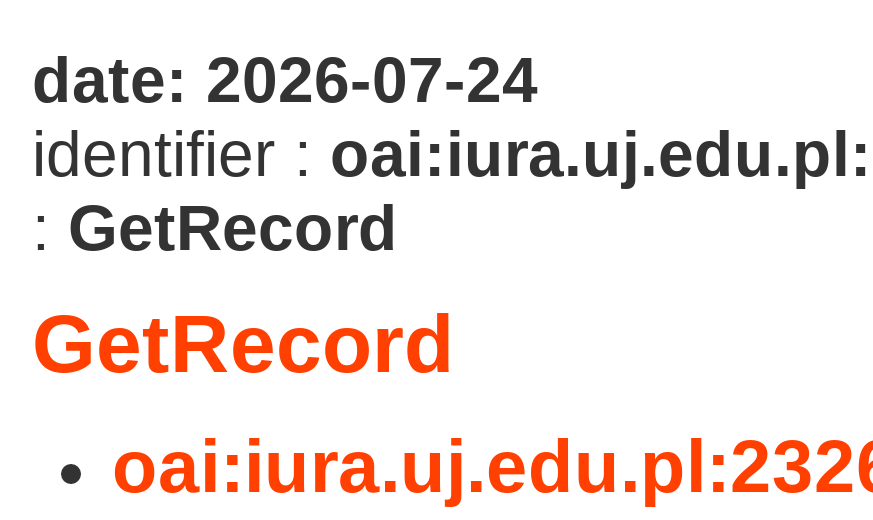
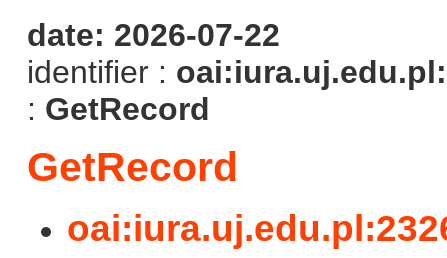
[32,43,538,115] date: 2026-07-24 -> [26,16,279,52] date: 2026-07-22

